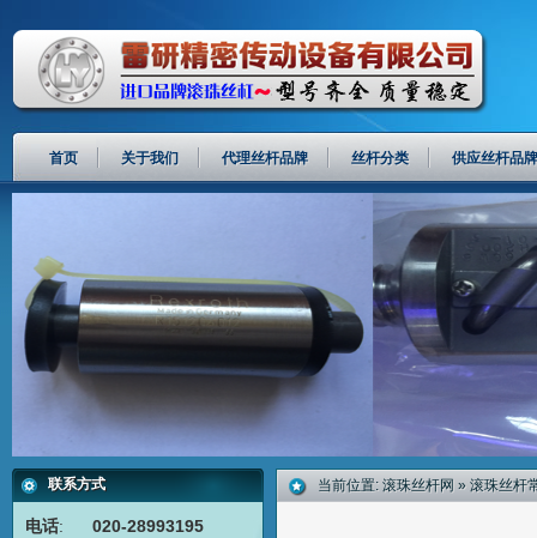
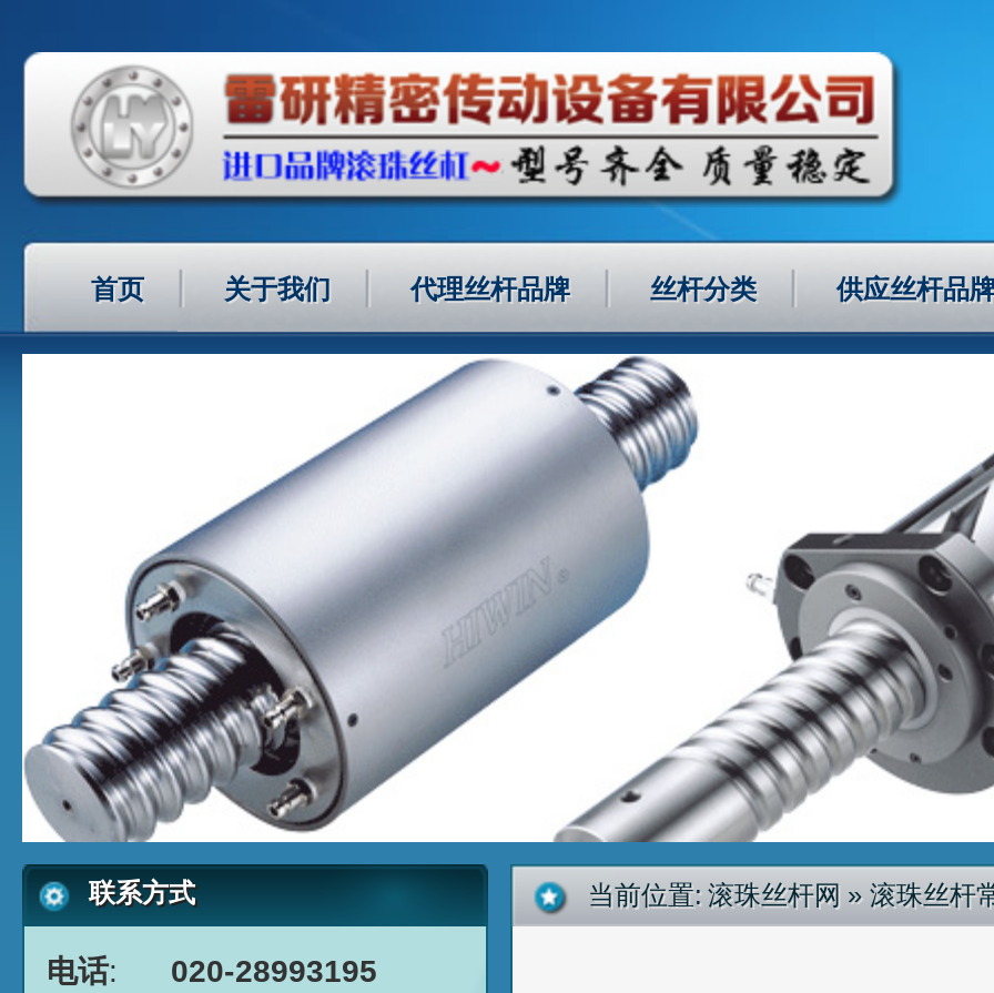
[12,193,533,457] [image] -> [22,352,987,844] [image]

